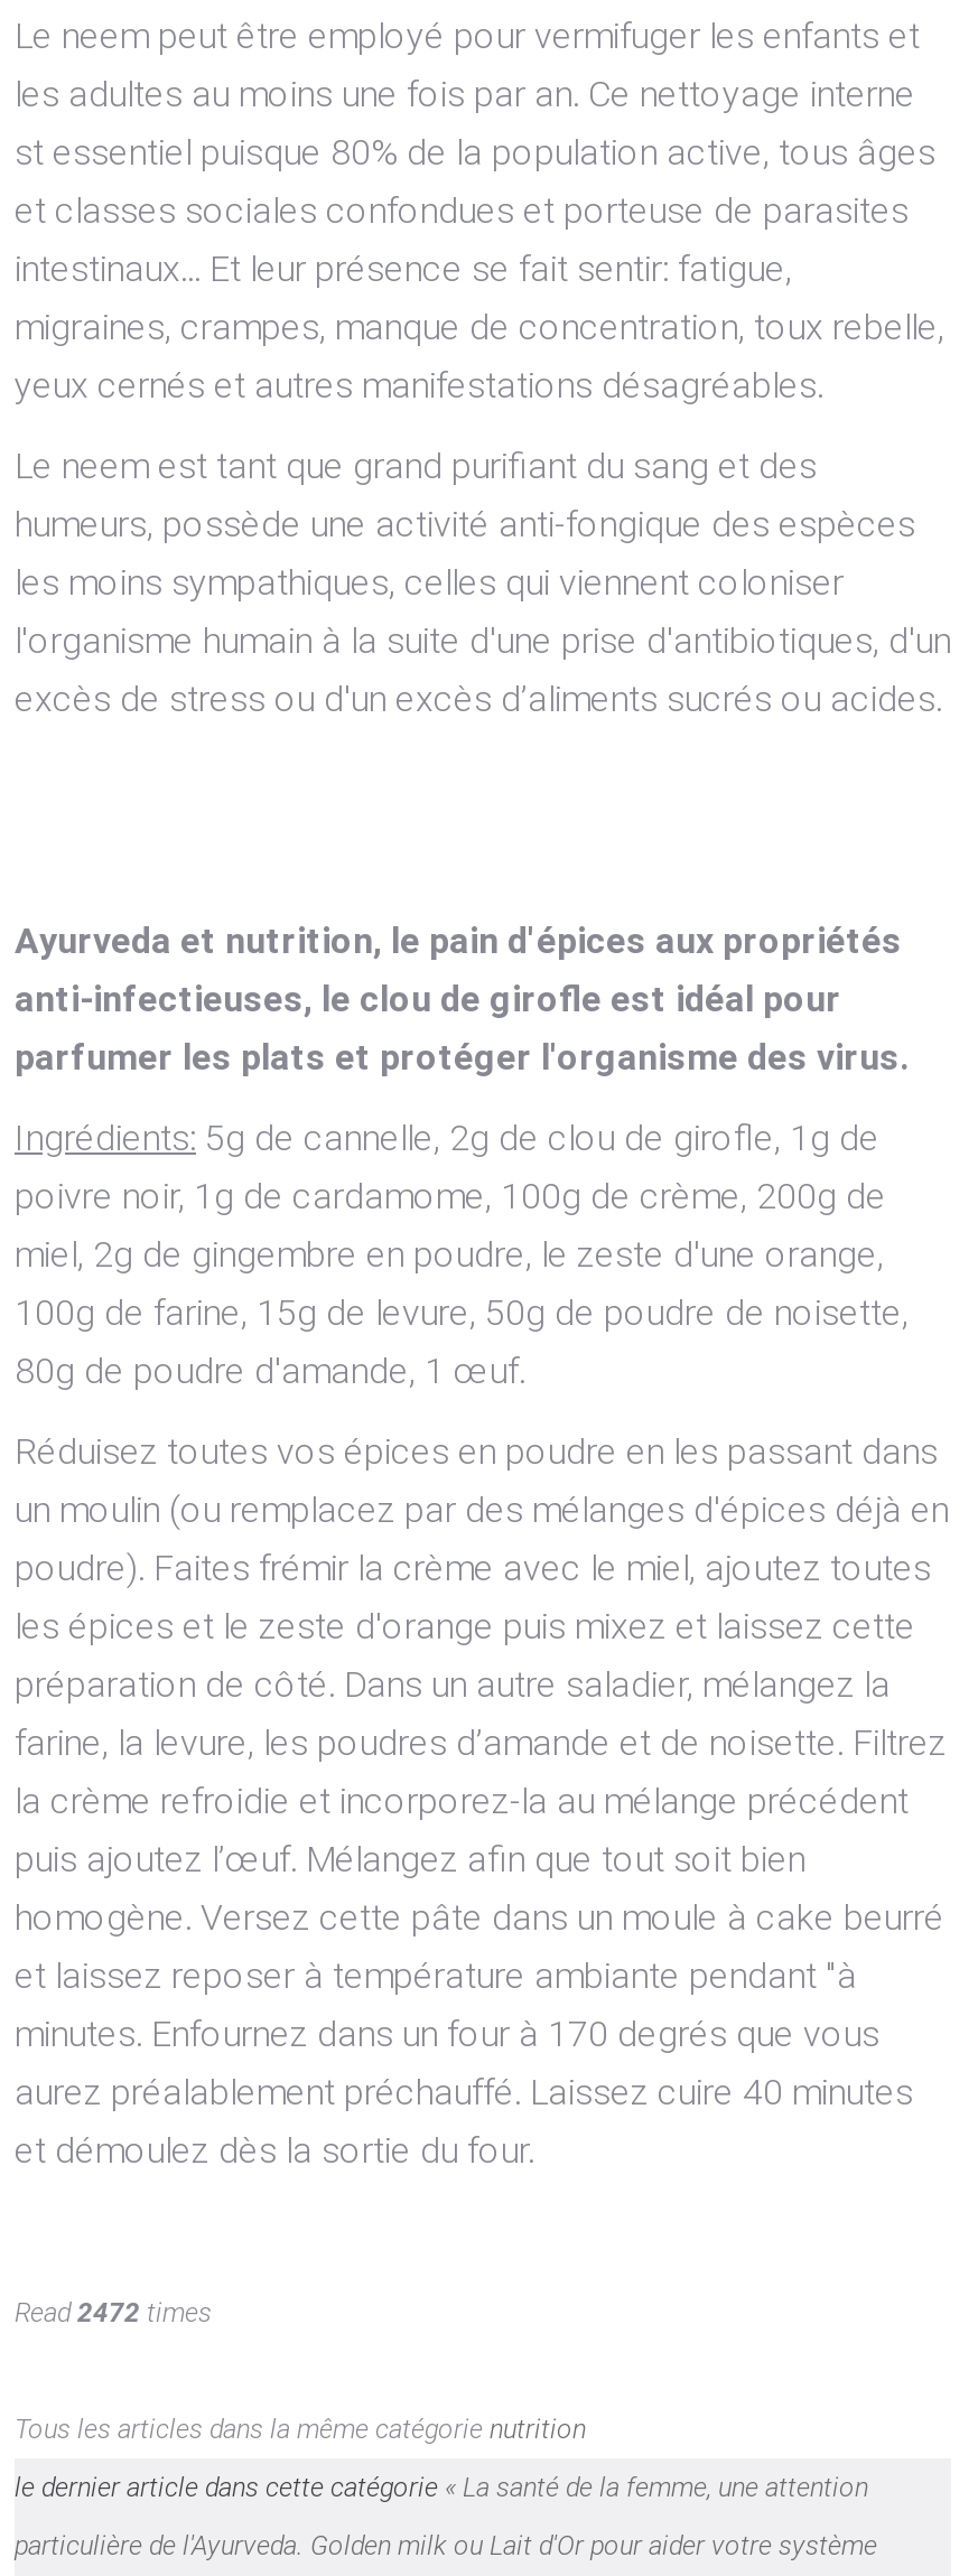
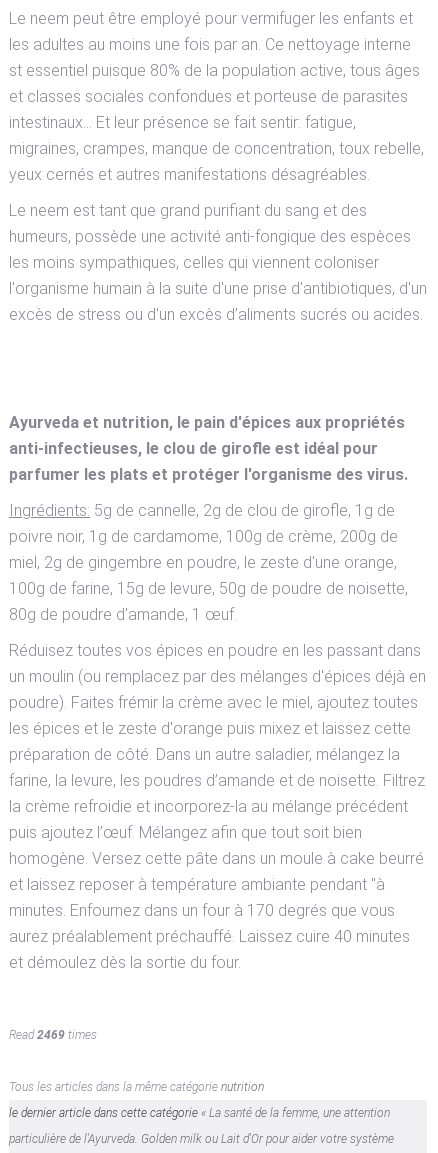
[15,2296,212,2328] Read 2472 times -> [9,1028,97,1042] Read 2469 times

